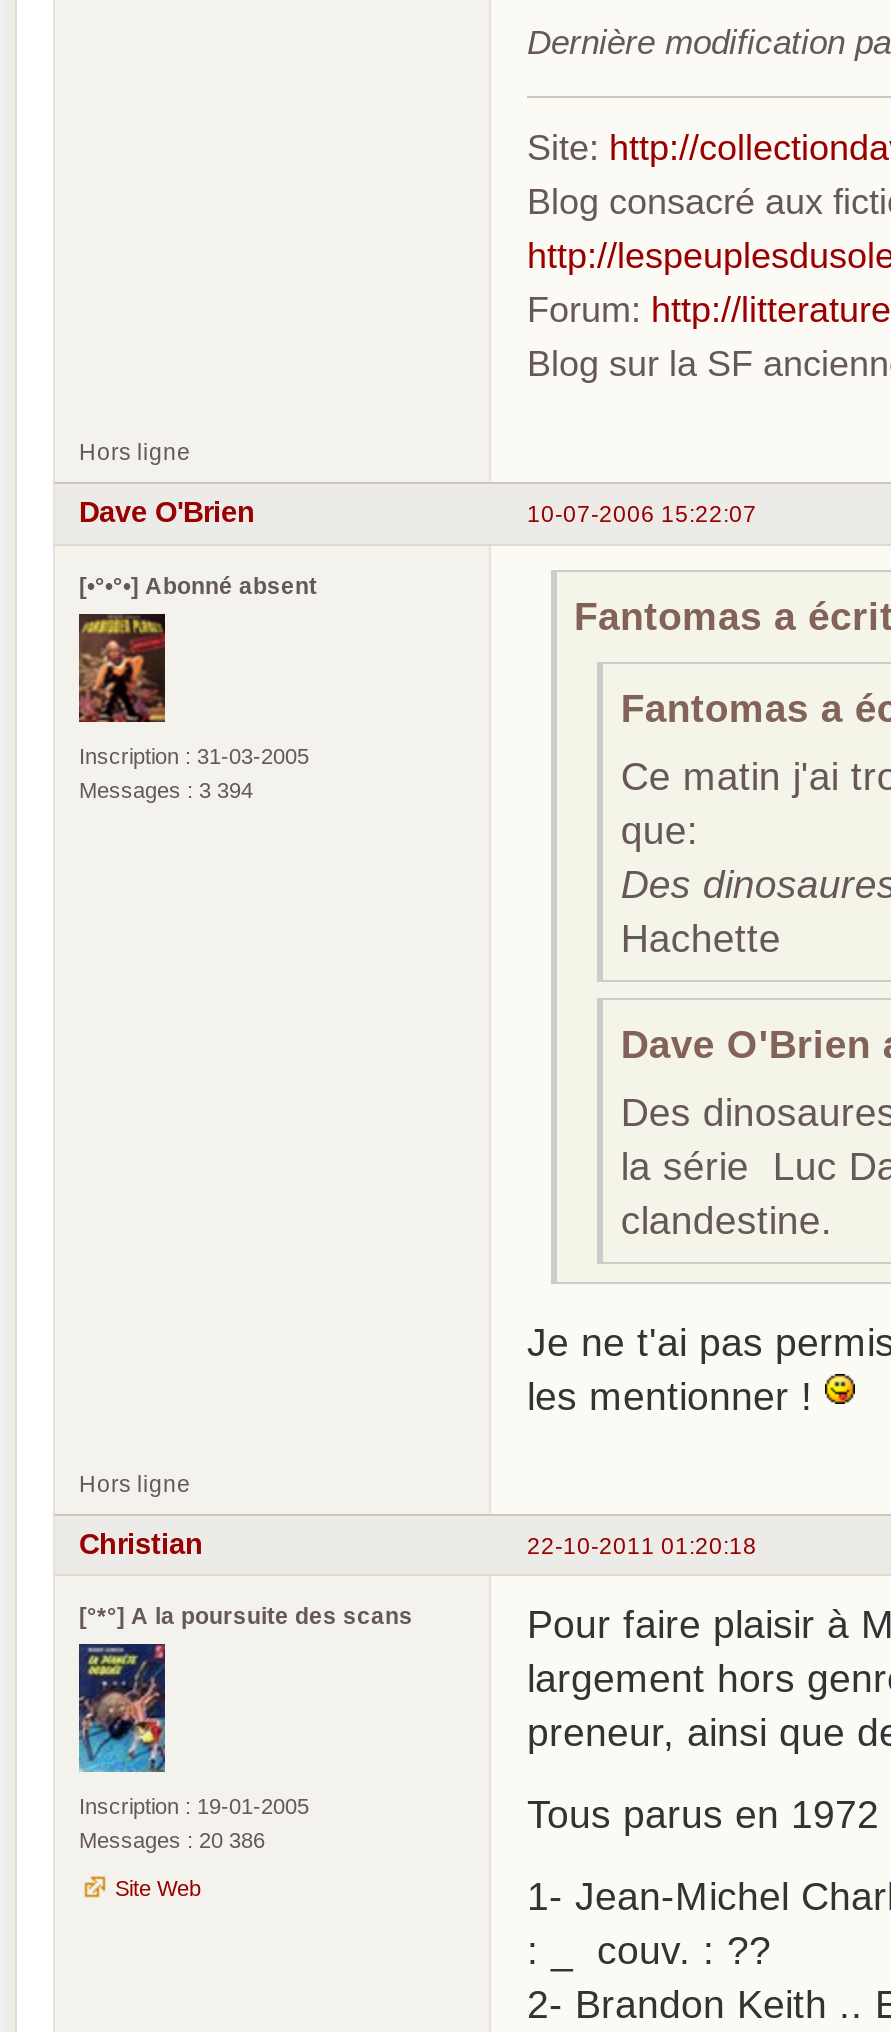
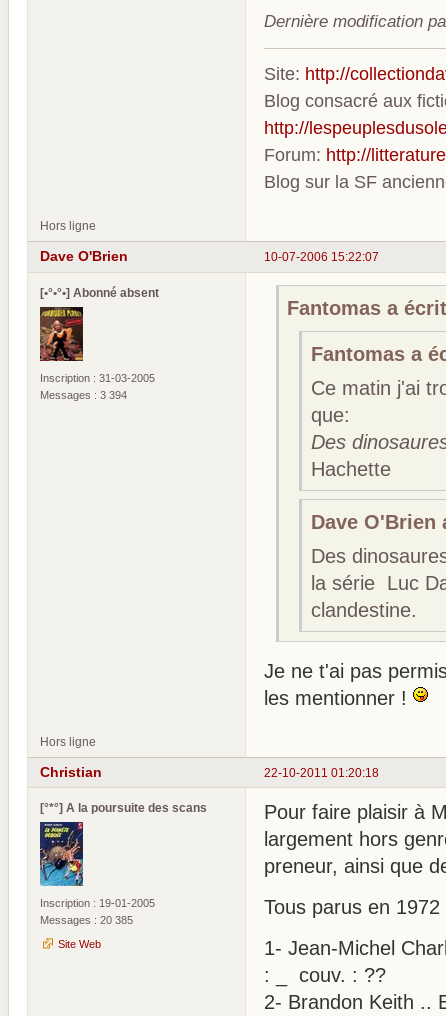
[79,1829,265,1853] Messages : 20 386 -> [40,914,133,926] Messages : 20 385

